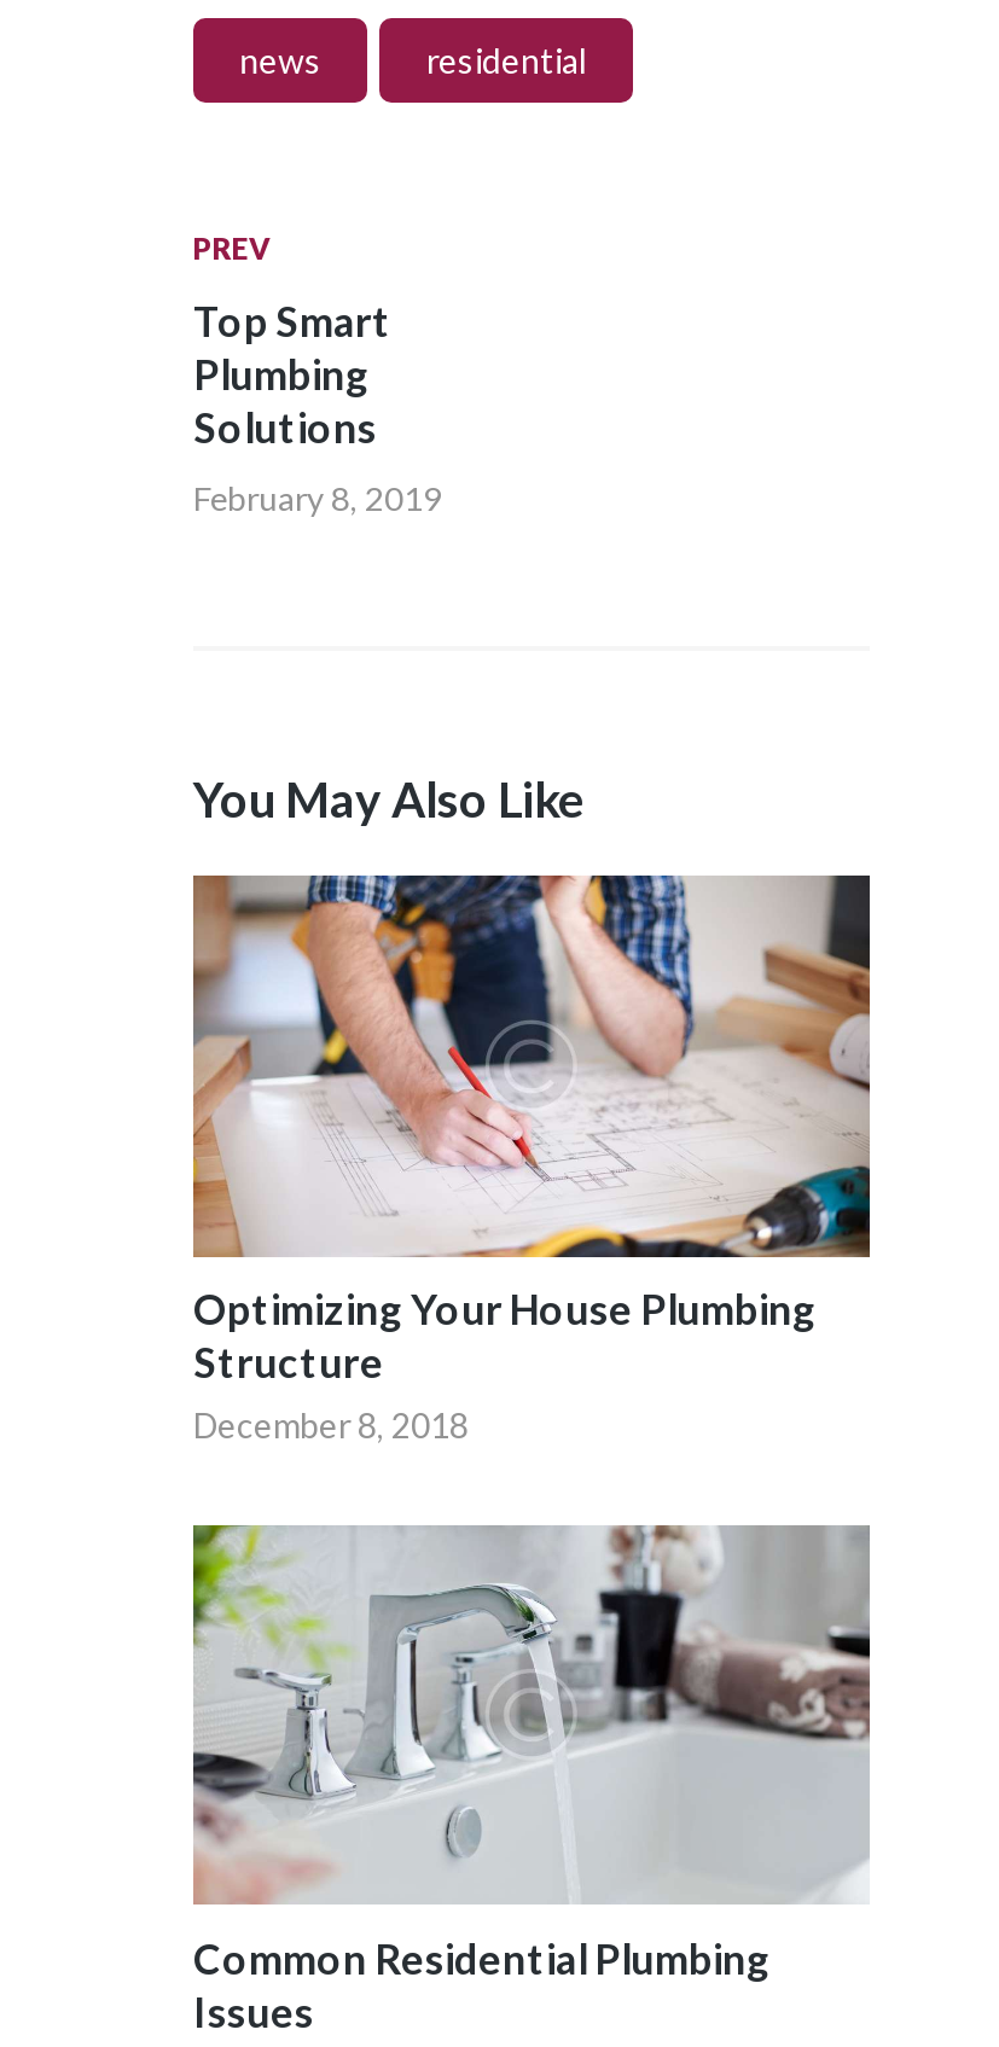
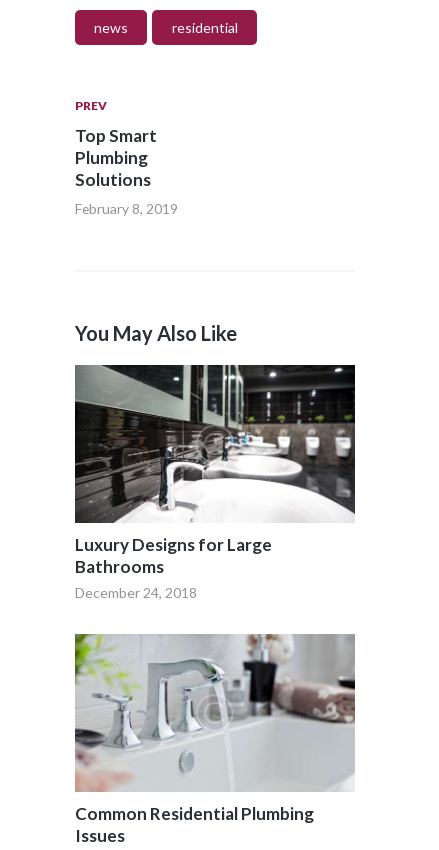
[191,873,872,1445] [image] | Optimizing Your House Plumbing | Structure | December 8, 2018 -> [74,364,356,601] [image] | Luxury Designs for Large | Bathrooms | December 24, 2018

